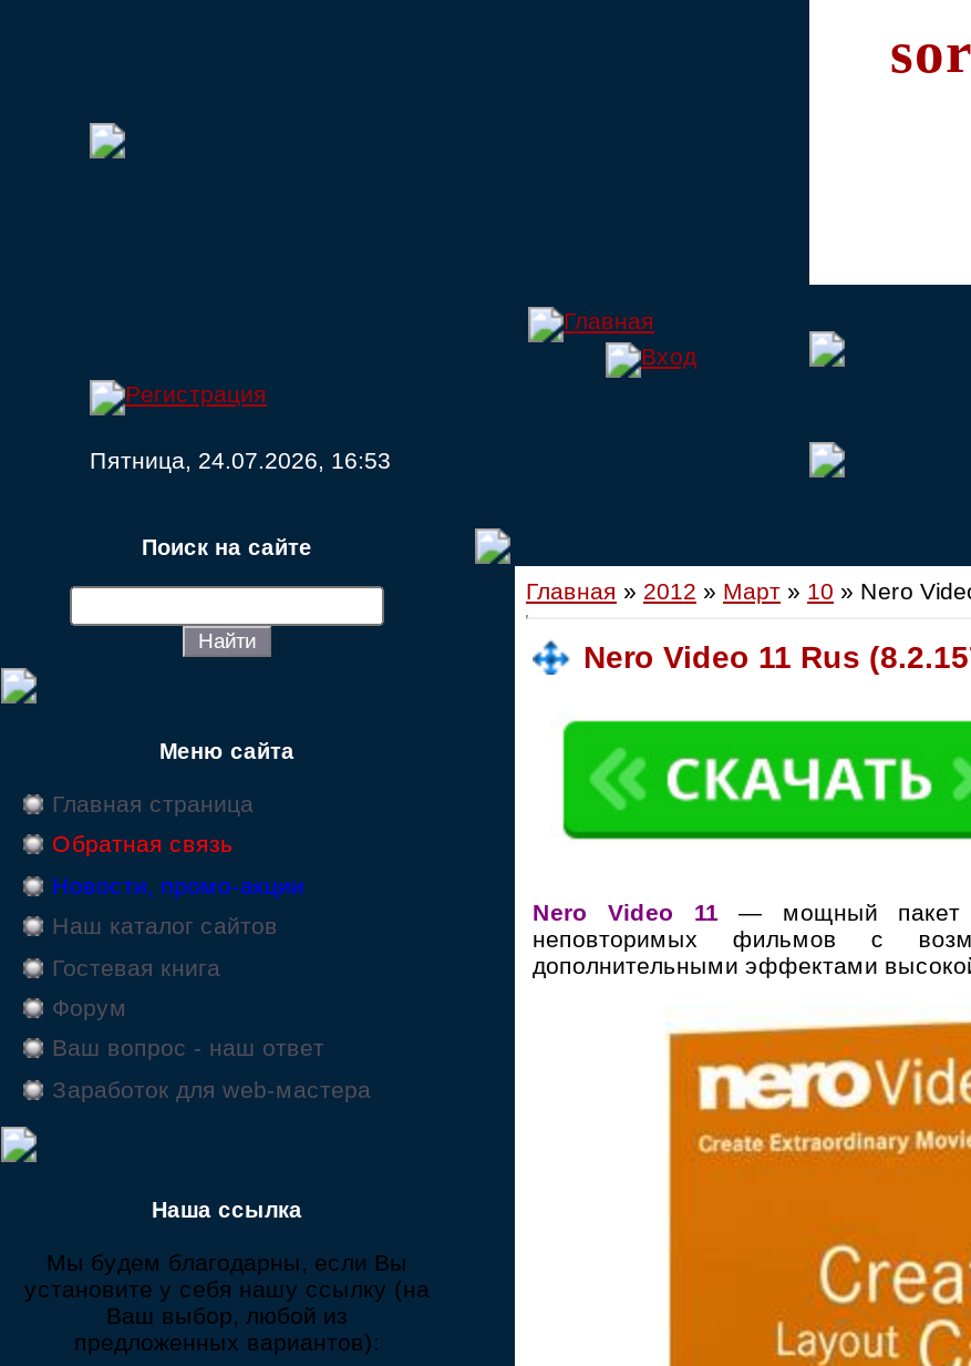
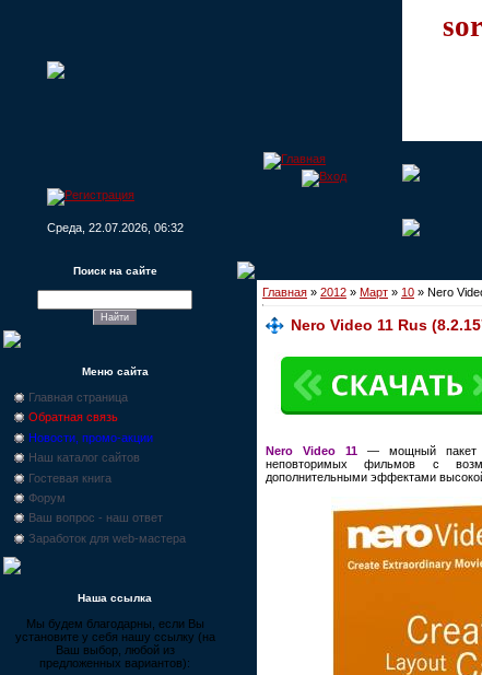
[90,446,391,473] Пятница, 24.07.2026, 16:53 -> [47,221,184,234] Среда, 22.07.2026, 06:32

